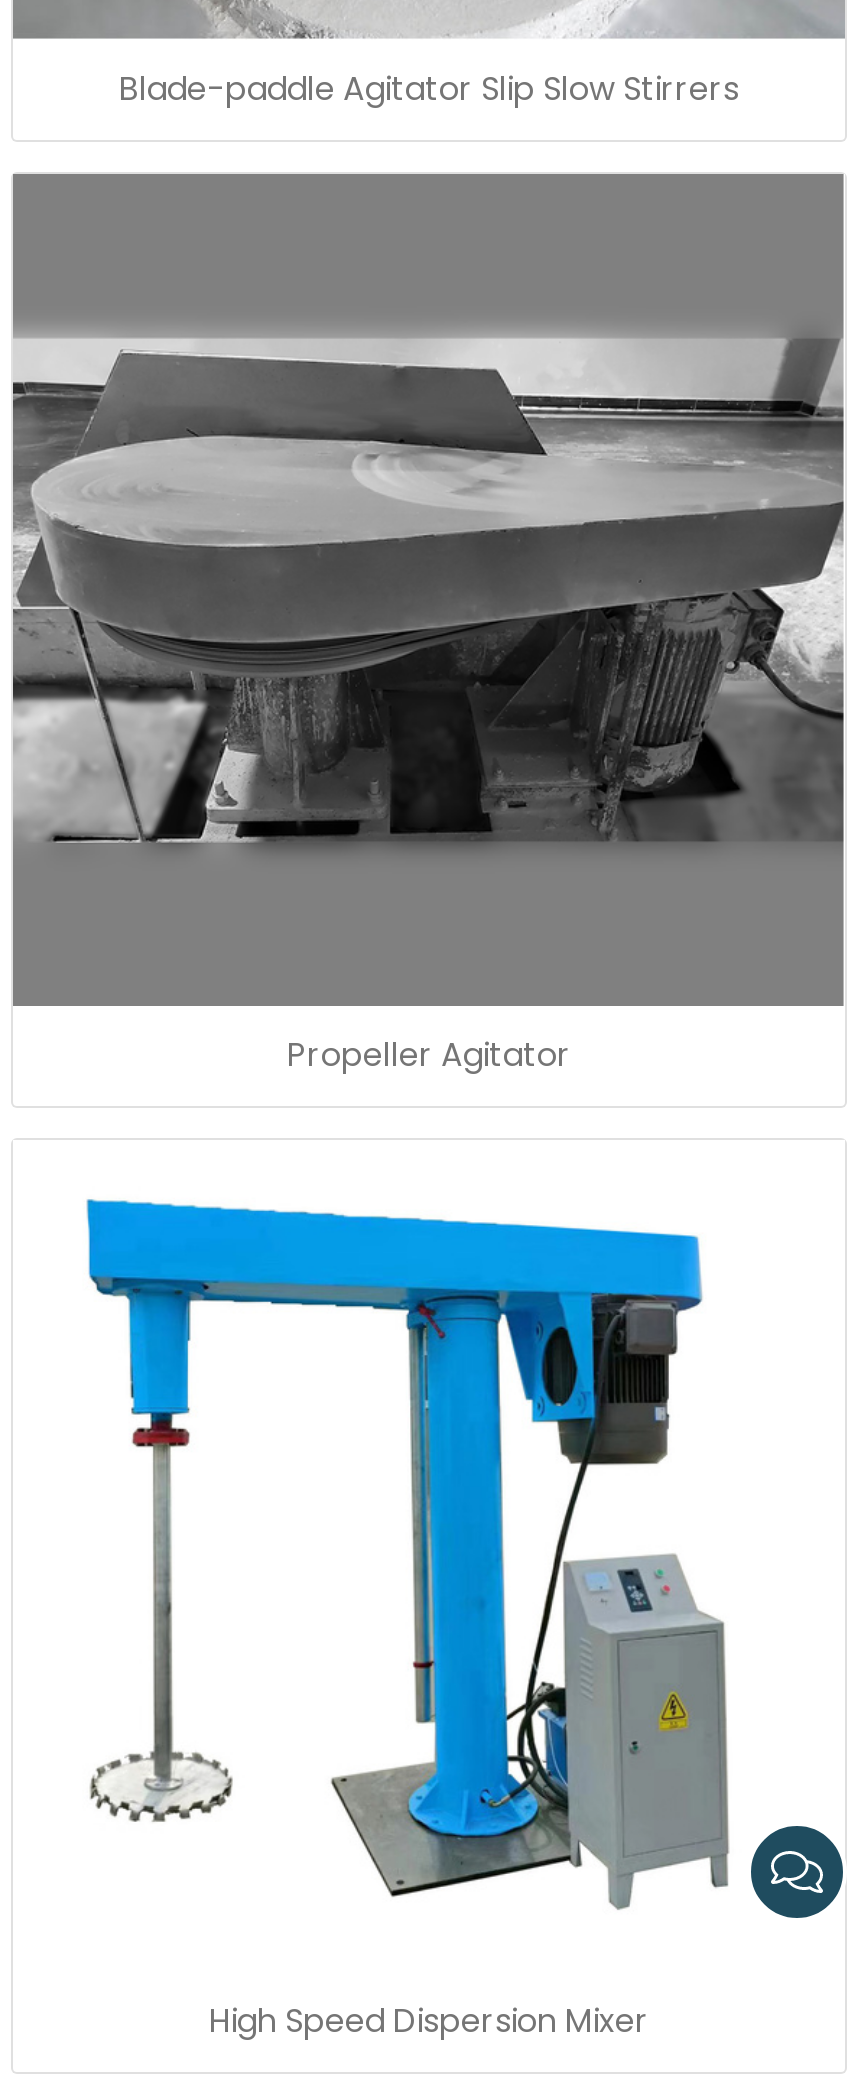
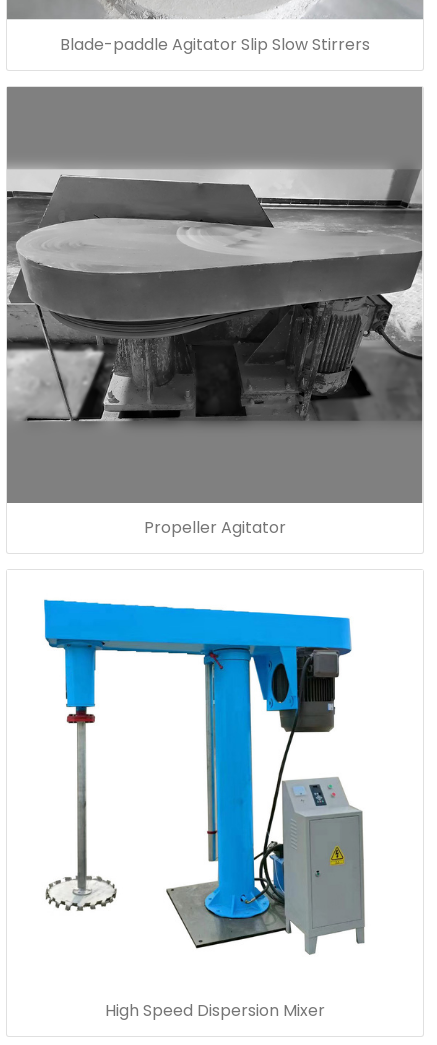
[749,1824,845,1920] [image] -> none

